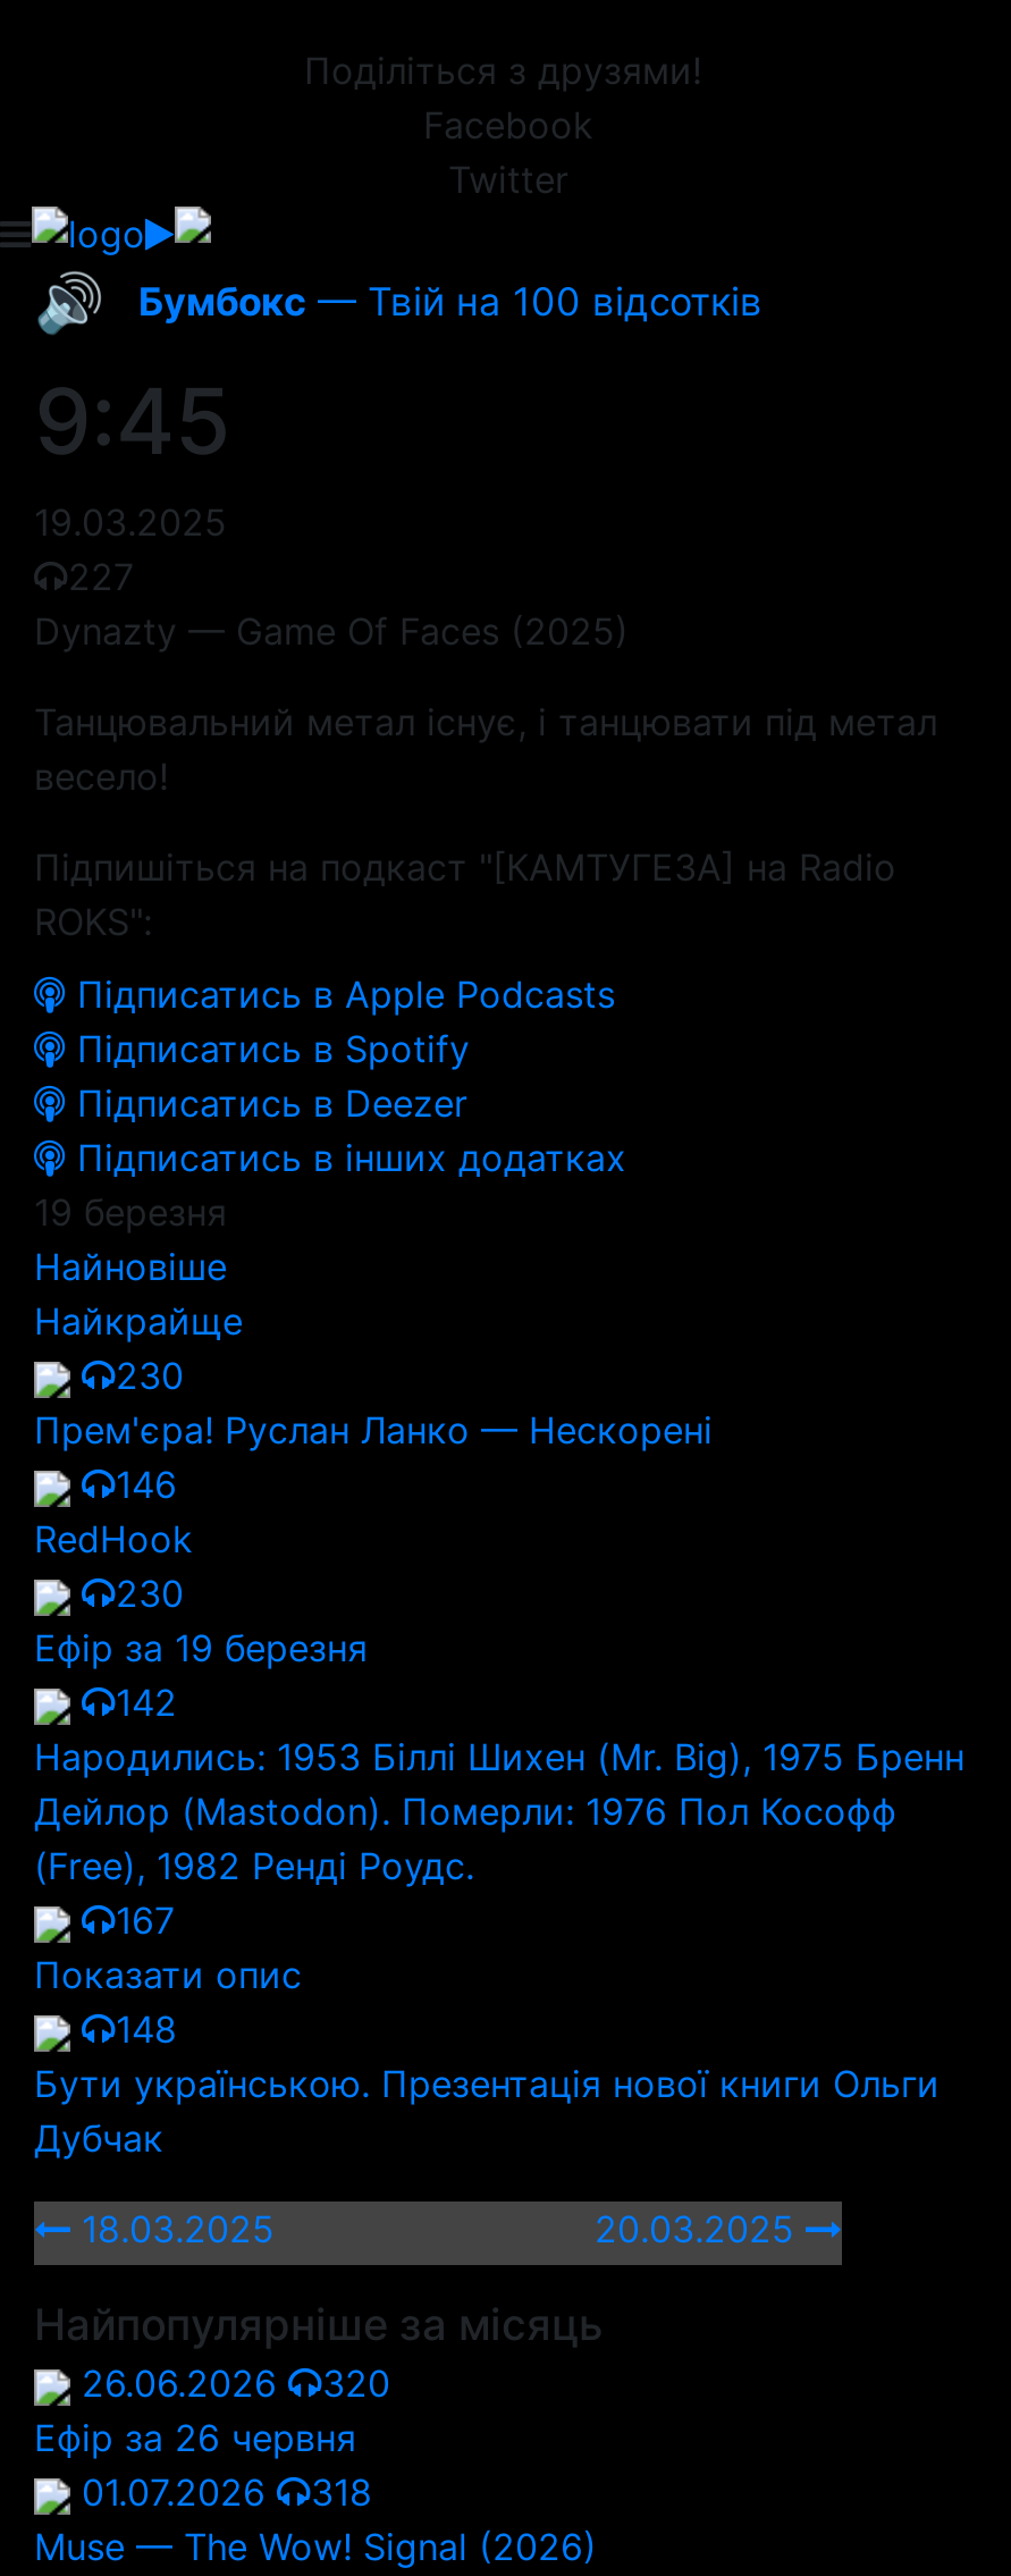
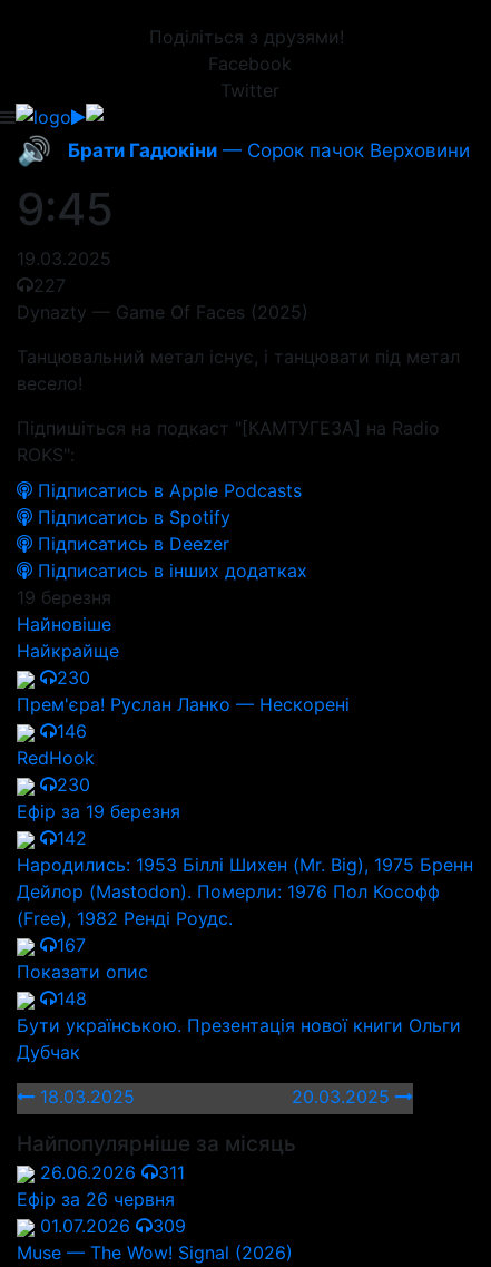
[138,279,763,325] Бумбокс — Твій на 100 відсотків -> [68,139,470,162] Брати Гадюкіни — Сорок пачок Верховини
[82,2360,390,2406] 26.06.2026 320 -> [40,1161,185,1183] 26.06.2026 311
[82,2469,372,2515] 01.07.2026 318 -> [40,1215,186,1237] 01.07.2026 309

